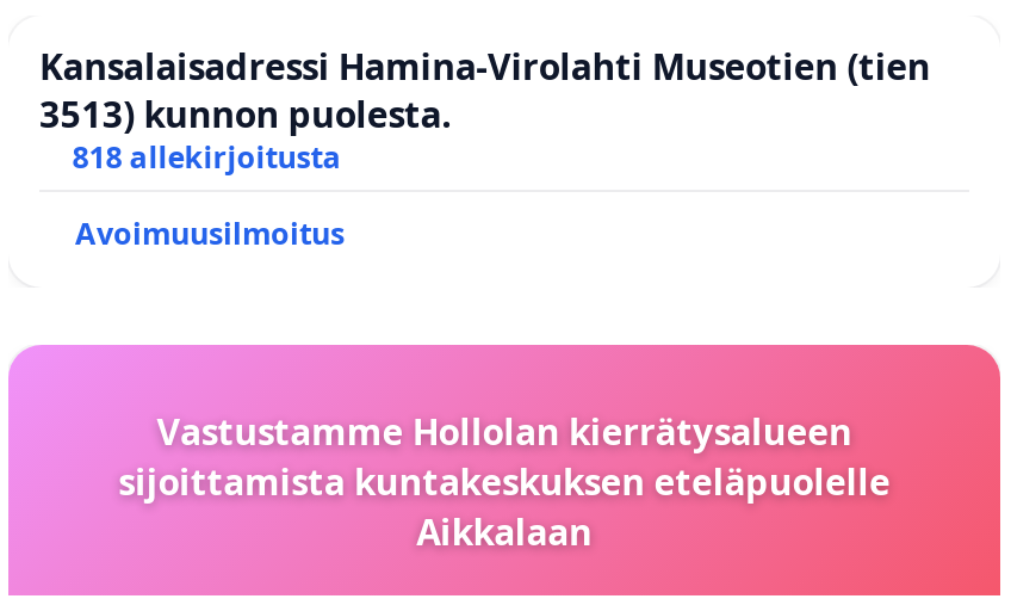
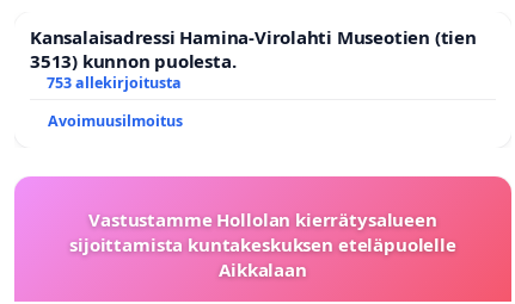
[72,137,342,177] 818 allekirjoitusta -> [46,72,181,93] 753 allekirjoitusta

